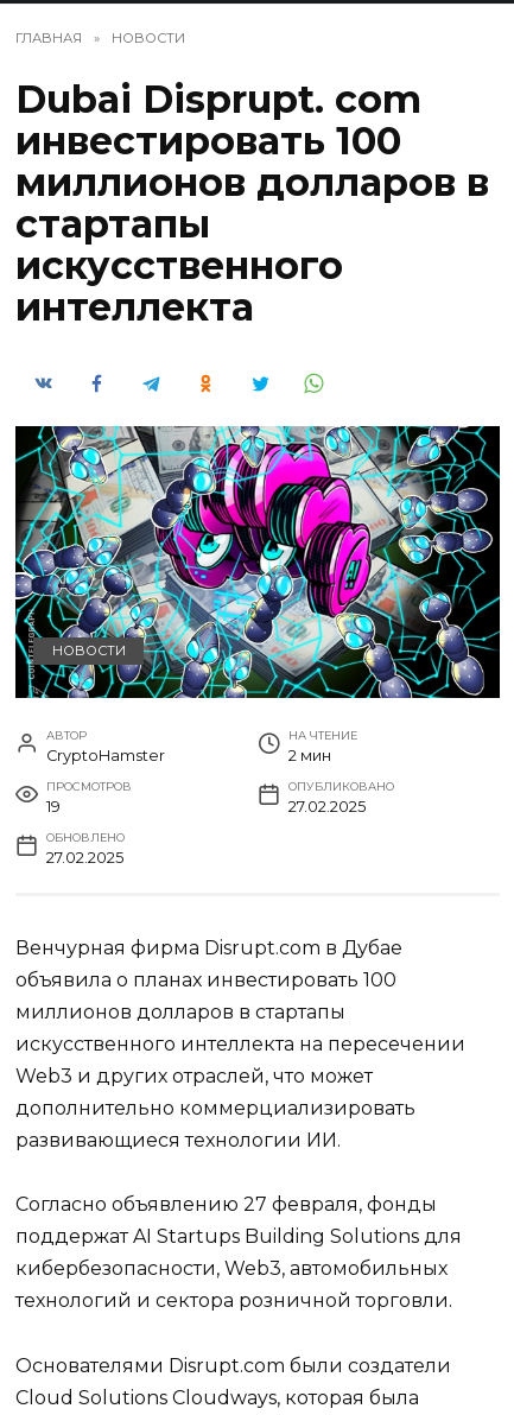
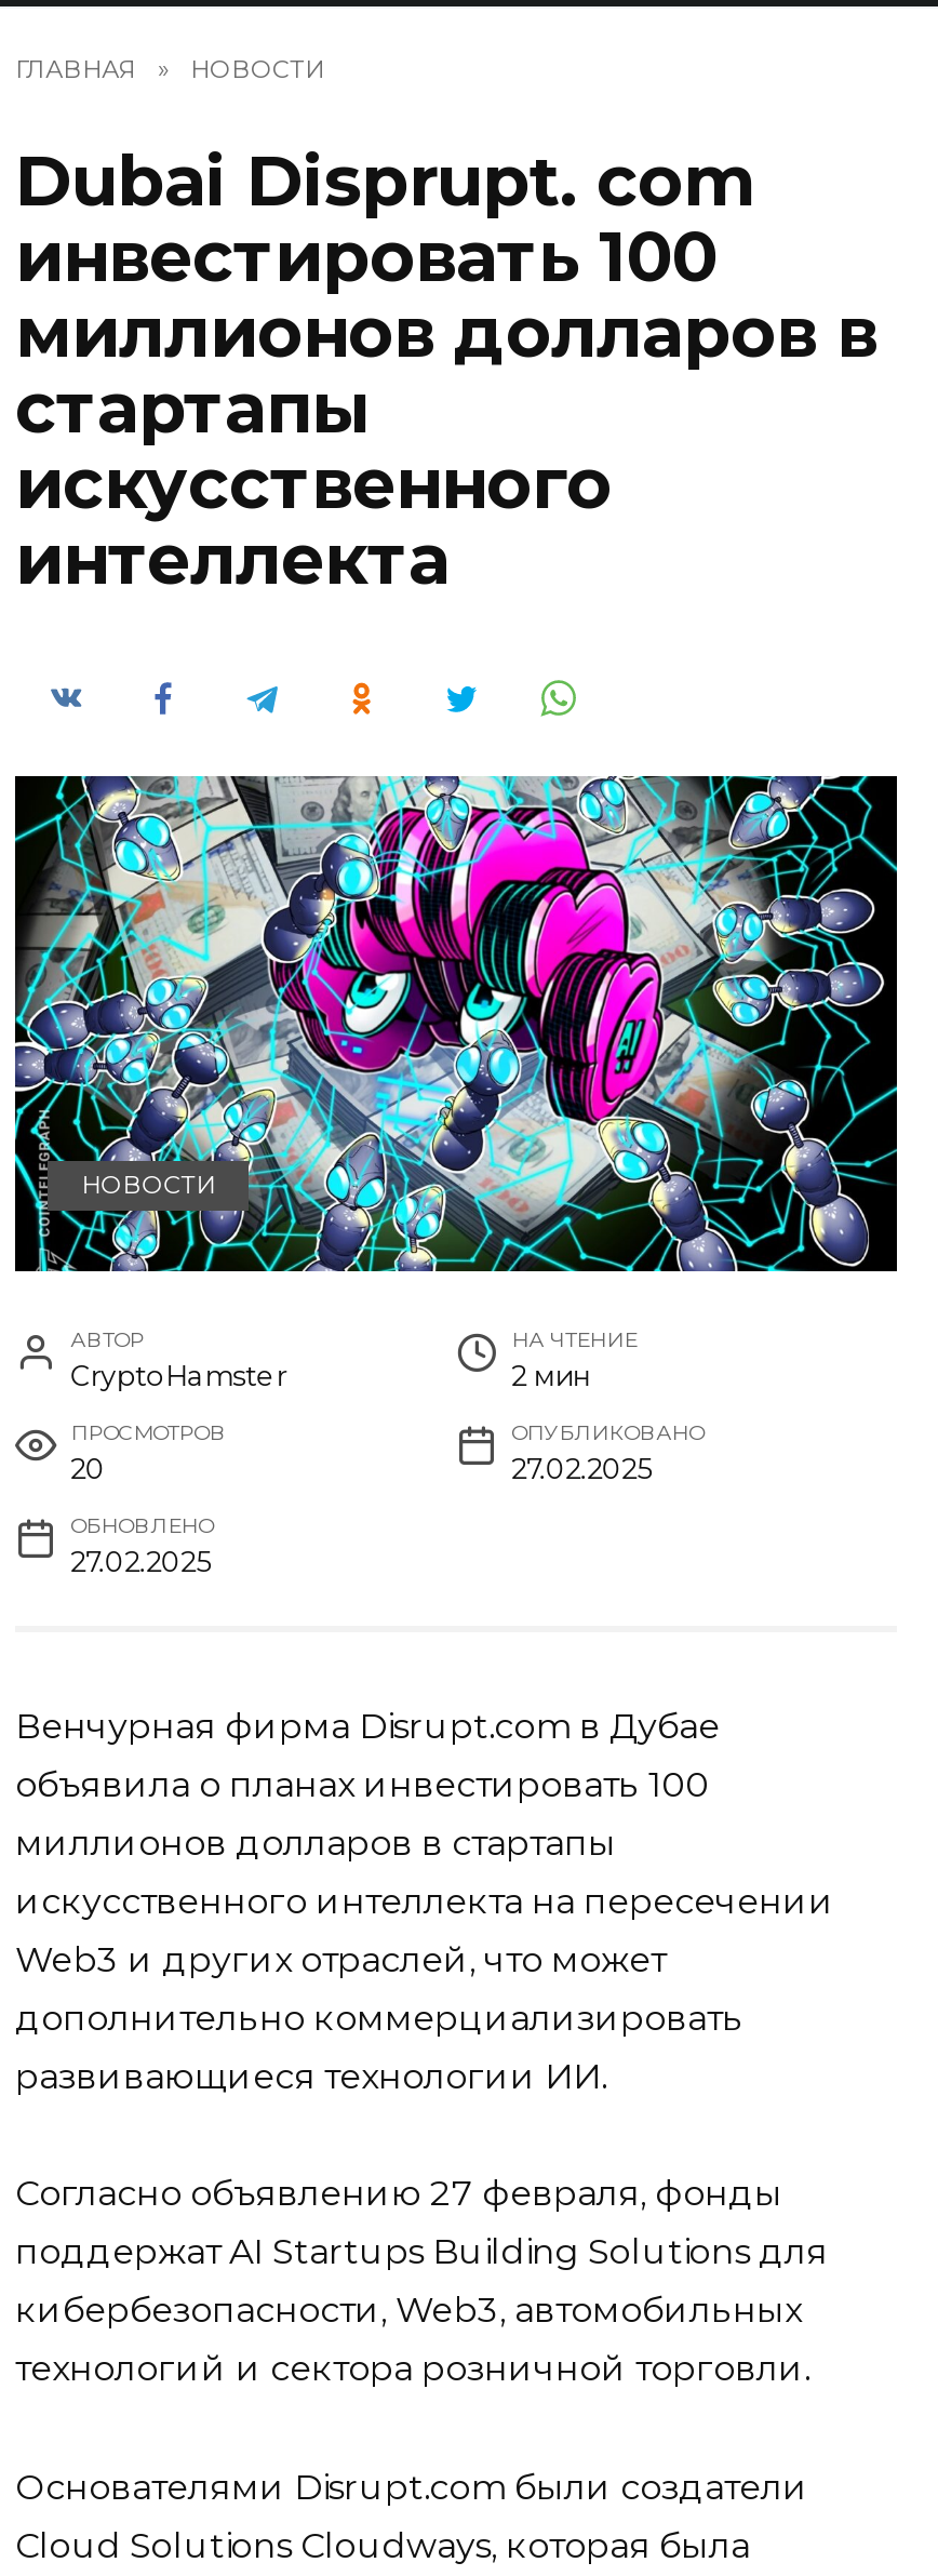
[46,798,60,816] 19 -> [70,1453,105,1486] 20

